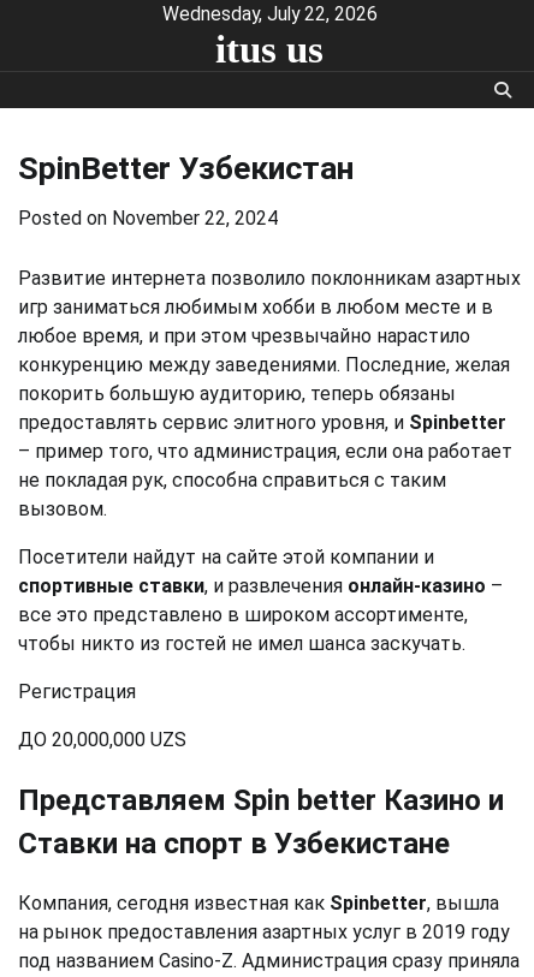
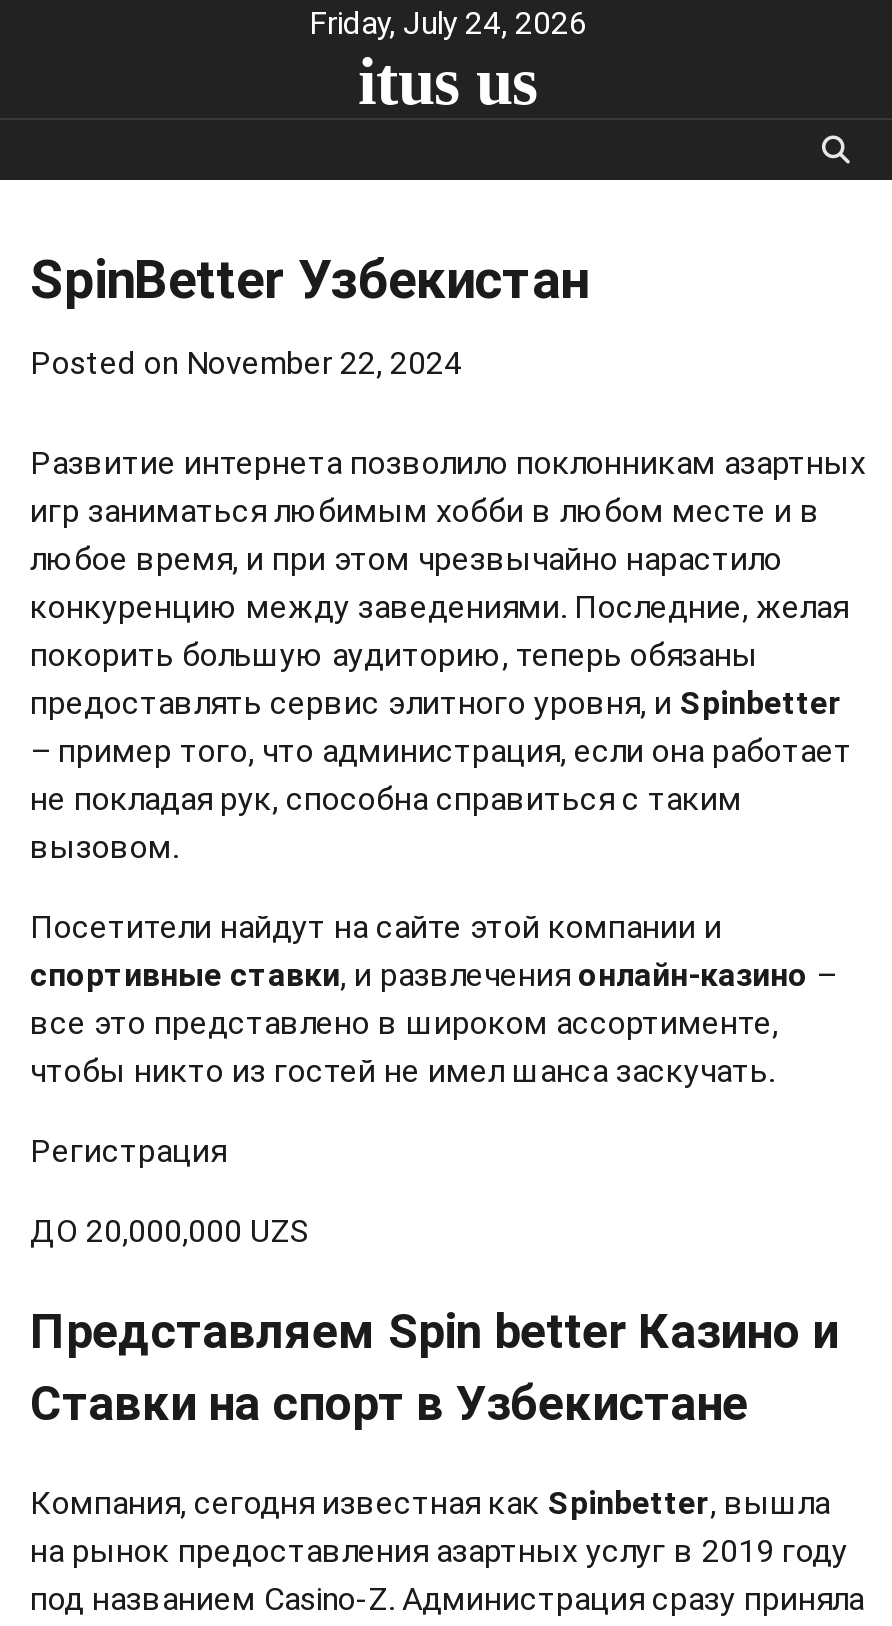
[162,2,377,25] Wednesday, July 22, 2026 -> [309,4,587,42] Friday, July 24, 2026

